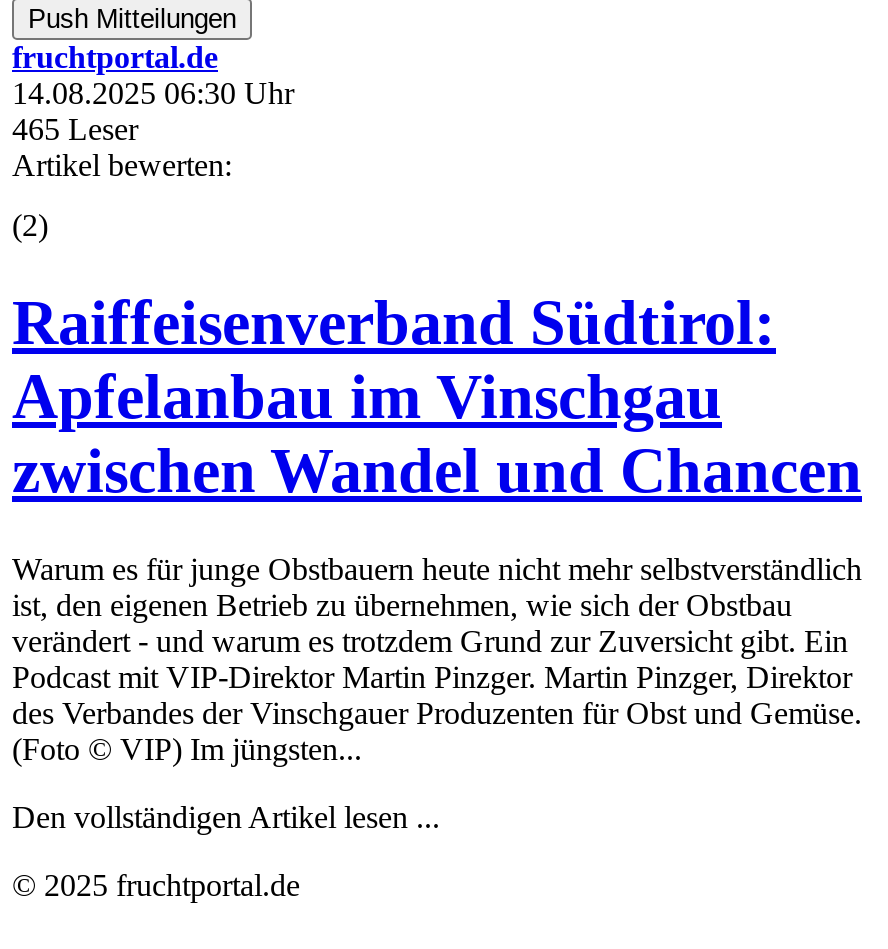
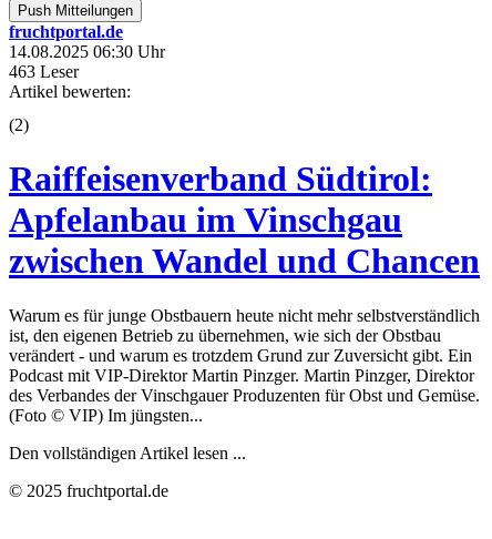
[12,112,138,146] 465 Leser -> [9,62,79,81] 463 Leser

